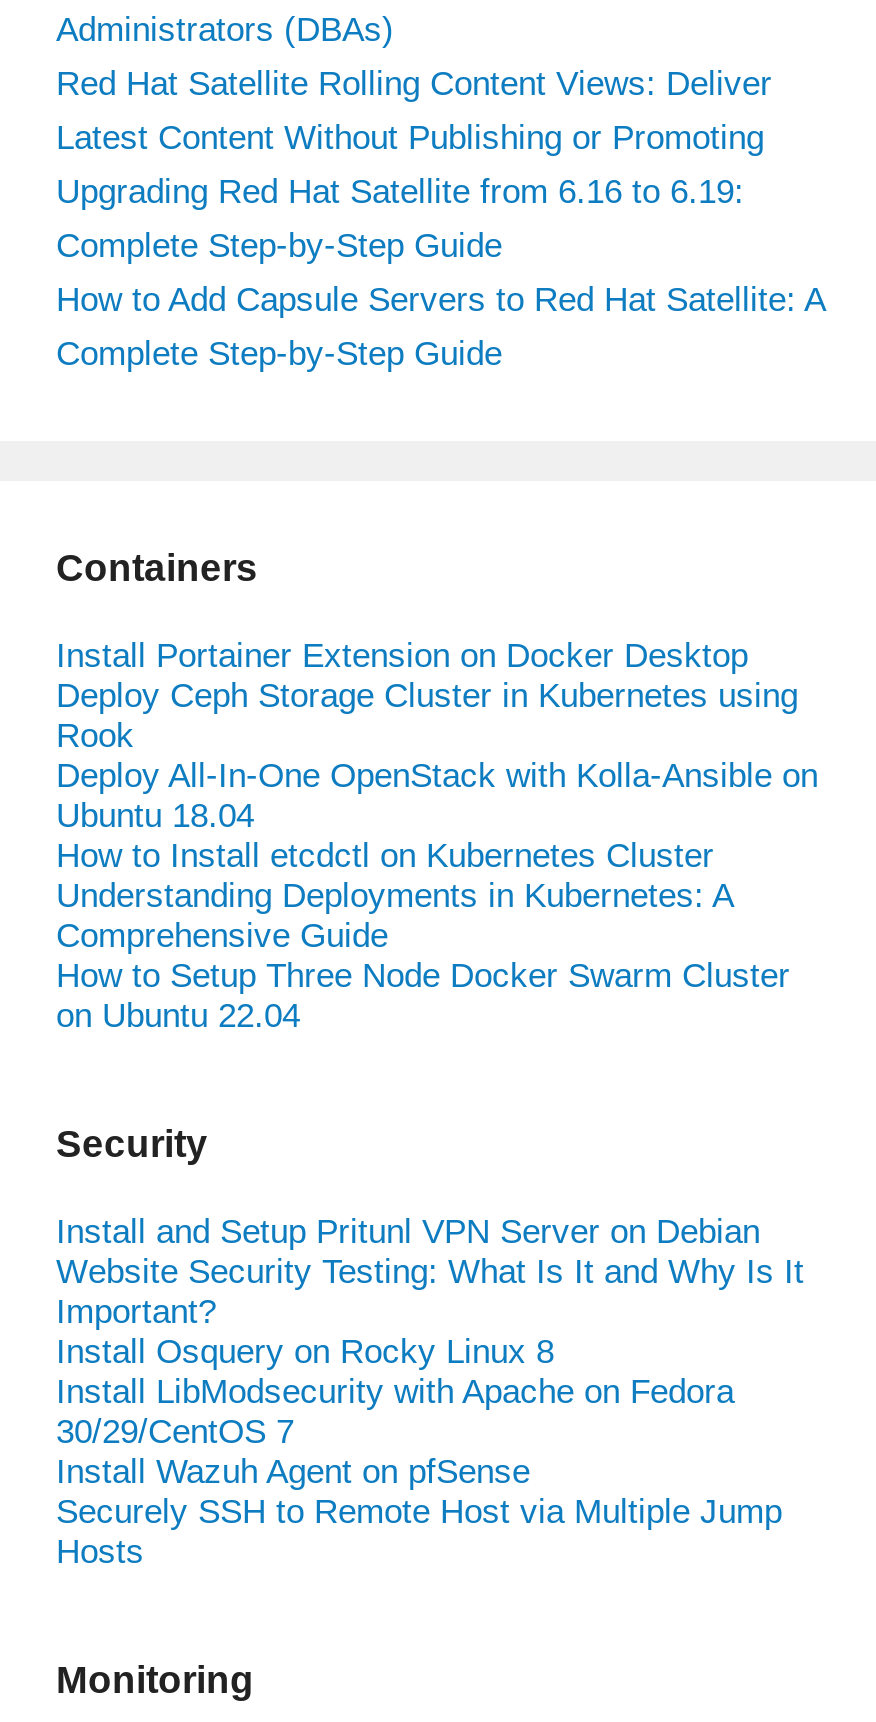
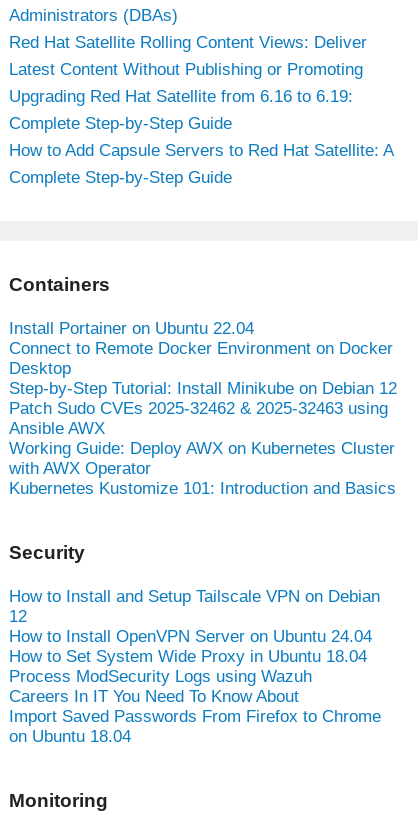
[56,637,818,1035] Install Portainer Extension on Docker Desktop | Deploy Ceph Storage Cluster in Kubernetes using | Rook | Deploy All-In-One OpenStack with Kolla-Ansible on | Ubuntu 18.04 | How to Install etcdctl on Kubernetes Cluster | Understanding Deployments in Kubernetes: A | Comprehensive Guide | How to Setup Three Node Docker Swarm Cluster | on Ubuntu 22.04 -> [9,319,397,498] Install Portainer on Ubuntu 22.04 | Connect to Remote Docker Environment on Docker | Desktop | Step-by-Step Tutorial: Install Minikube on Debian 12 | Patch Sudo CVEs 2025-32462 & 2025-32463 using | Ansible AWX | Working Guide: Deploy AWX on Kubernetes Cluster | with AWX Operator | Kubernetes Kustomize 101: Introduction and Basics
[56,1213,804,1571] Install and Setup Pritunl VPN Server on Debian | Website Security Testing: What Is It and Why Is It | Important? | Install Osquery on Rocky Linux 8 | Install LibModsecurity with Apache on Fedora | 30/29/CentOS 7 | Install Wazuh Agent on pfSense | Securely SSH to Remote Host via Multiple Jump | Hosts -> [9,587,381,746] How to Install and Setup Tailscale VPN on Debian | 12 | How to Install OpenVPN Server on Ubuntu 24.04 | How to Set System Wide Proxy in Ubuntu 18.04 | Process ModSecurity Logs using Wazuh | Careers In IT You Need To Know About | Import Saved Passwords From Firefox to Chrome | on Ubuntu 18.04

